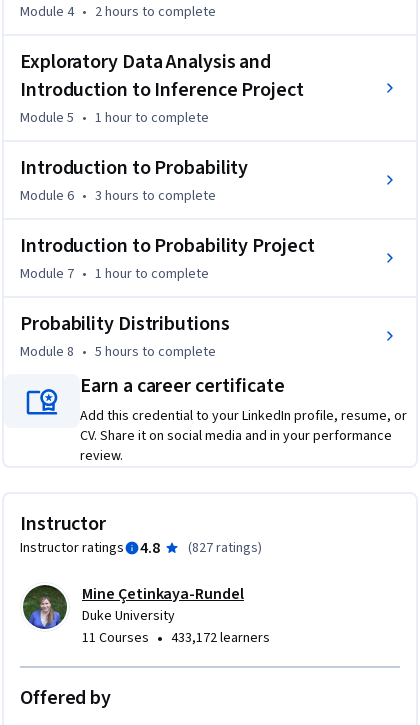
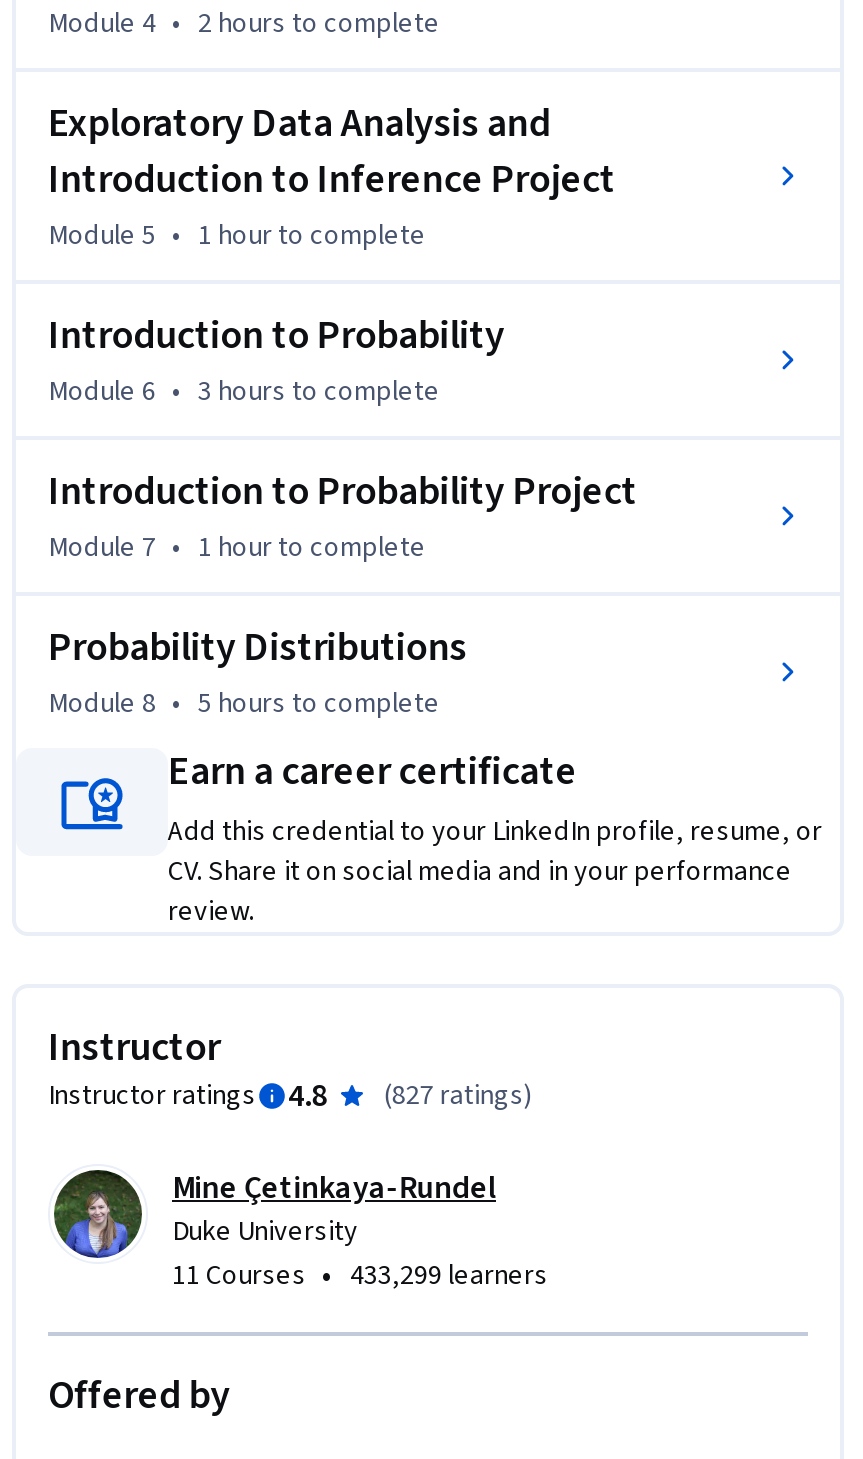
[82,627,270,649] 11 Courses • 433,172 learners -> [172,1255,548,1299] 11 Courses • 433,299 learners

